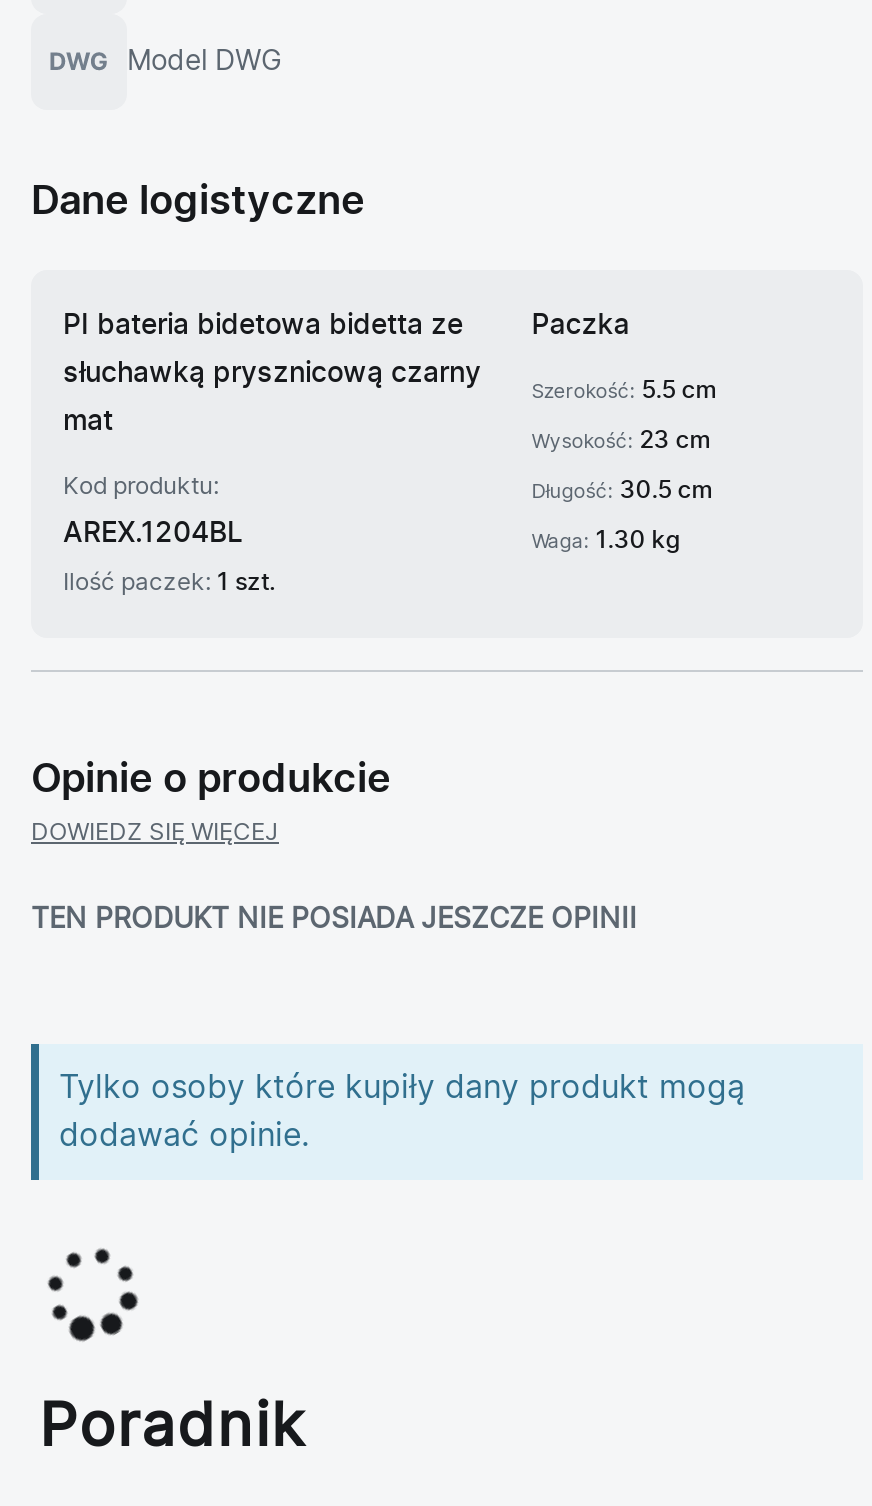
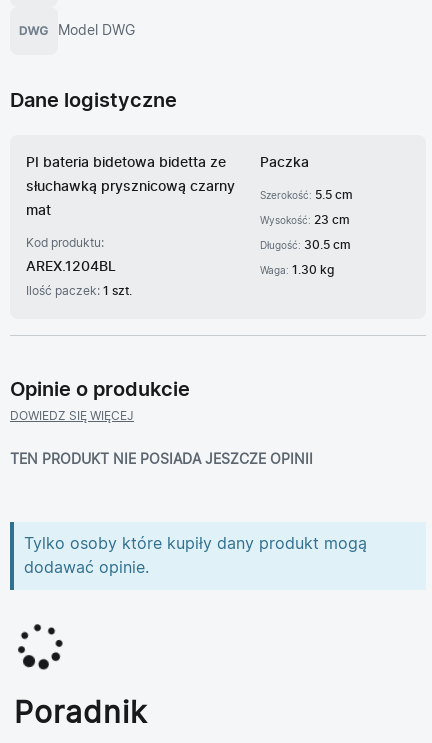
[45,1246,139,1344] [image] -> [17,623,64,671] [image]

